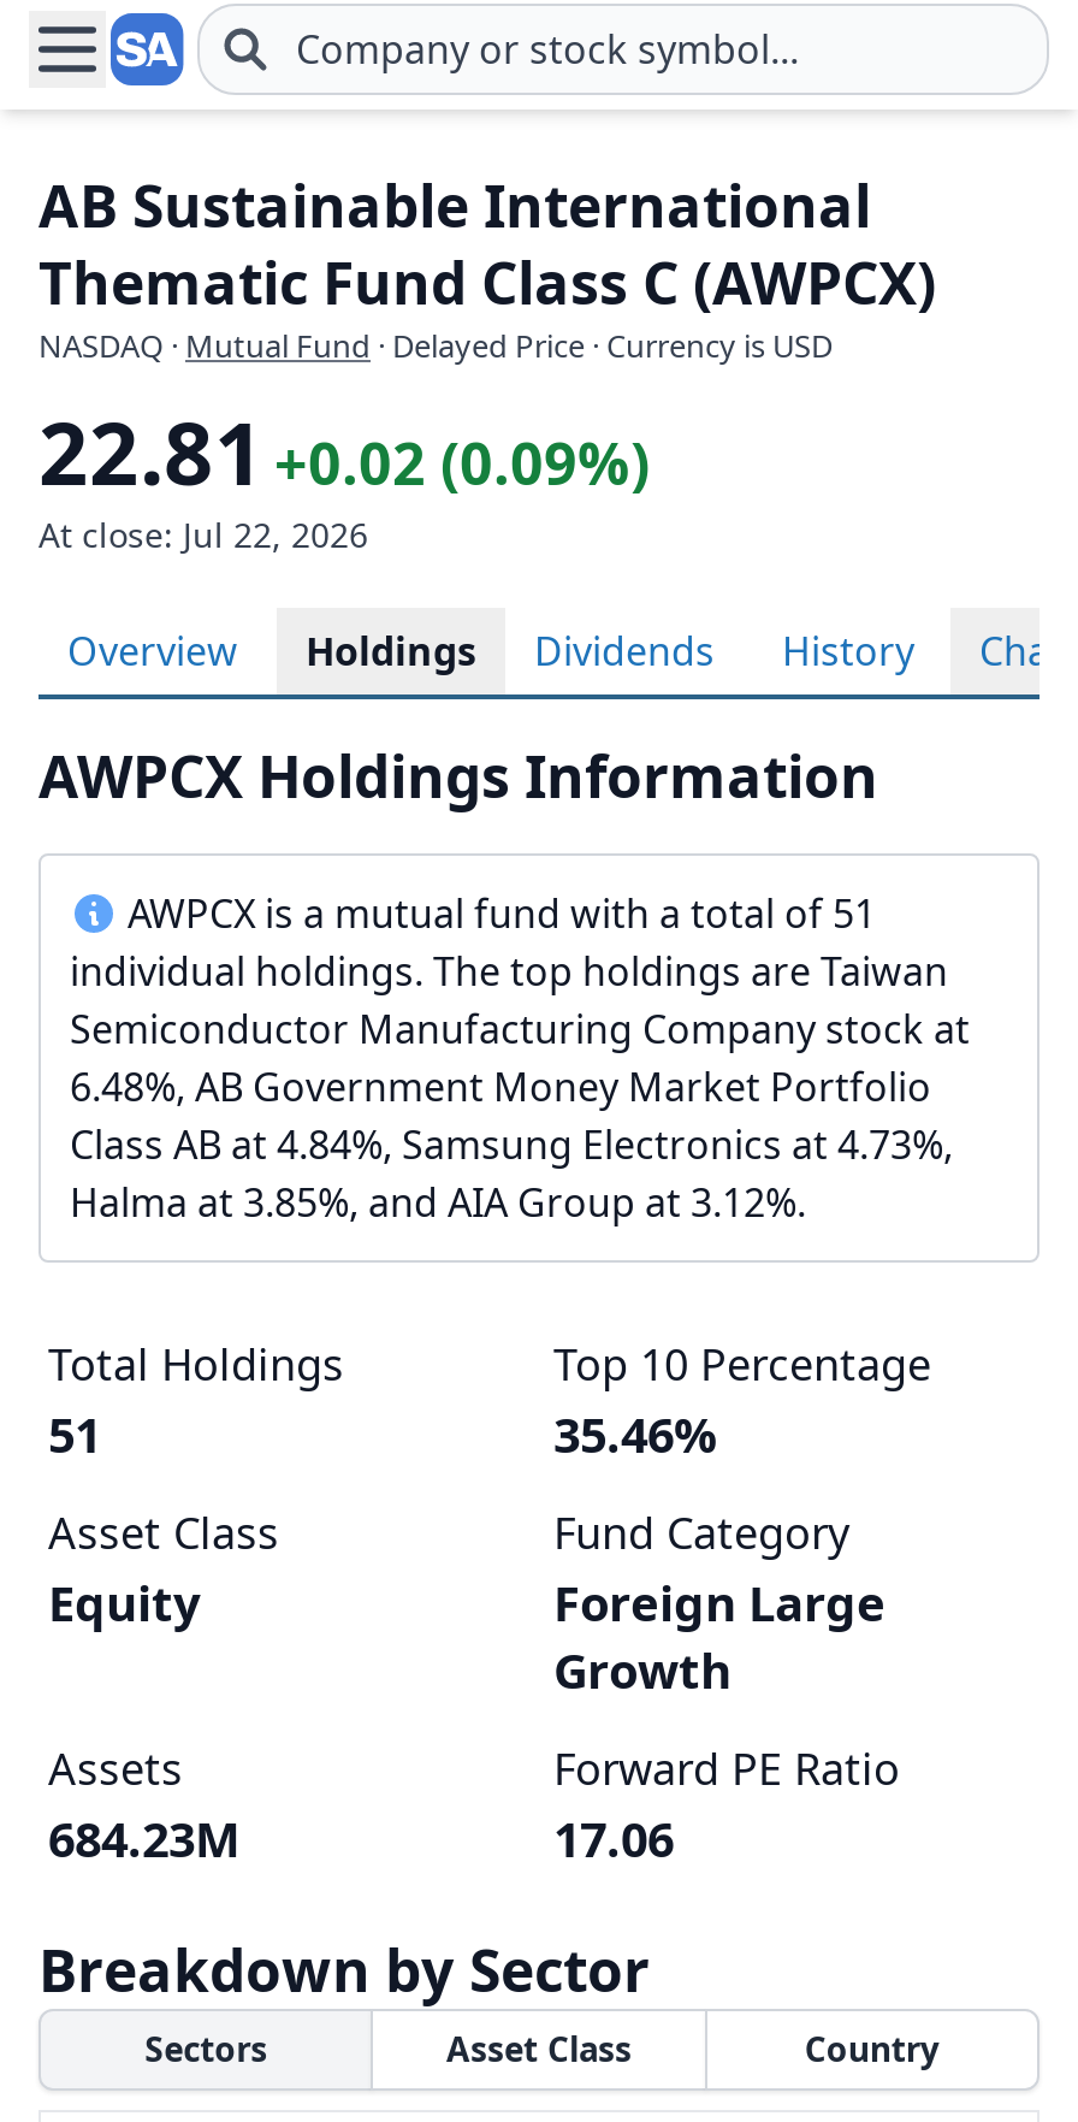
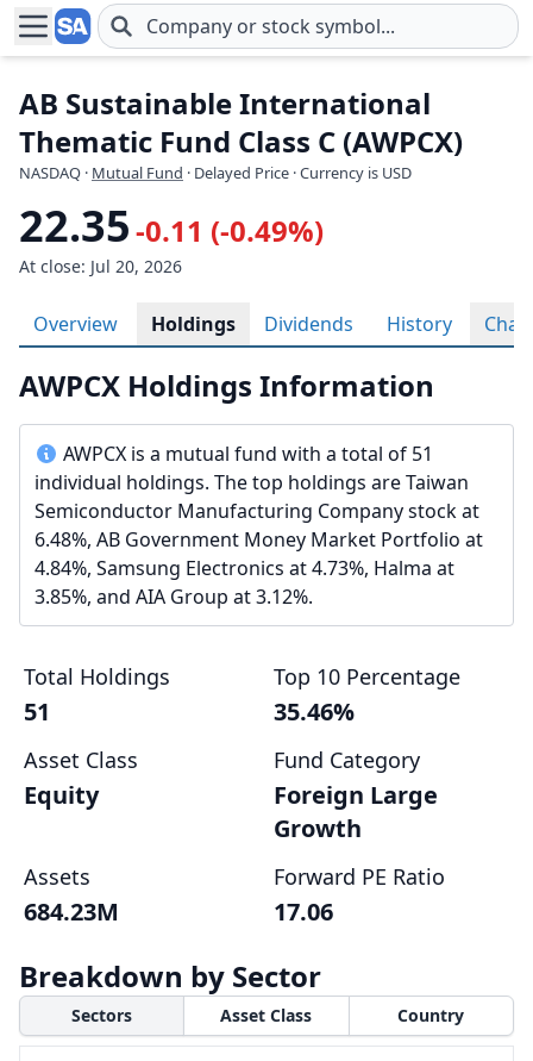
[38,394,650,512] 22.81 +0.02 (0.09%) -> [19,196,324,255] 22.35 -0.11 (-0.49%)
[38,512,368,557] At close: Jul 22, 2026 -> [19,255,182,277] At close: Jul 20, 2026
[70,1060,953,1229] 6.48%, AB Government Money Market Portfolio | Class AB at 4.84%, Samsung Electronics at 4.73%, | Halma at 3.85%, and AIA Group at 3.12%. -> [35,526,483,610] 6.48%, AB Government Money Market Portfolio at | 4.84%, Samsung Electronics at 4.73%, Halma at | 3.85%, and AIA Group at 3.12%.

